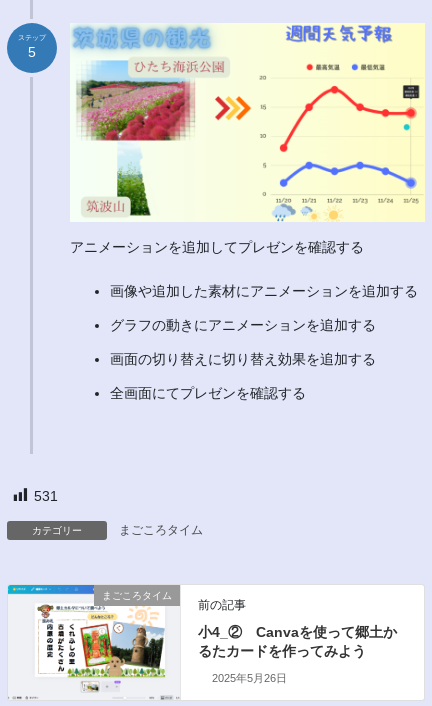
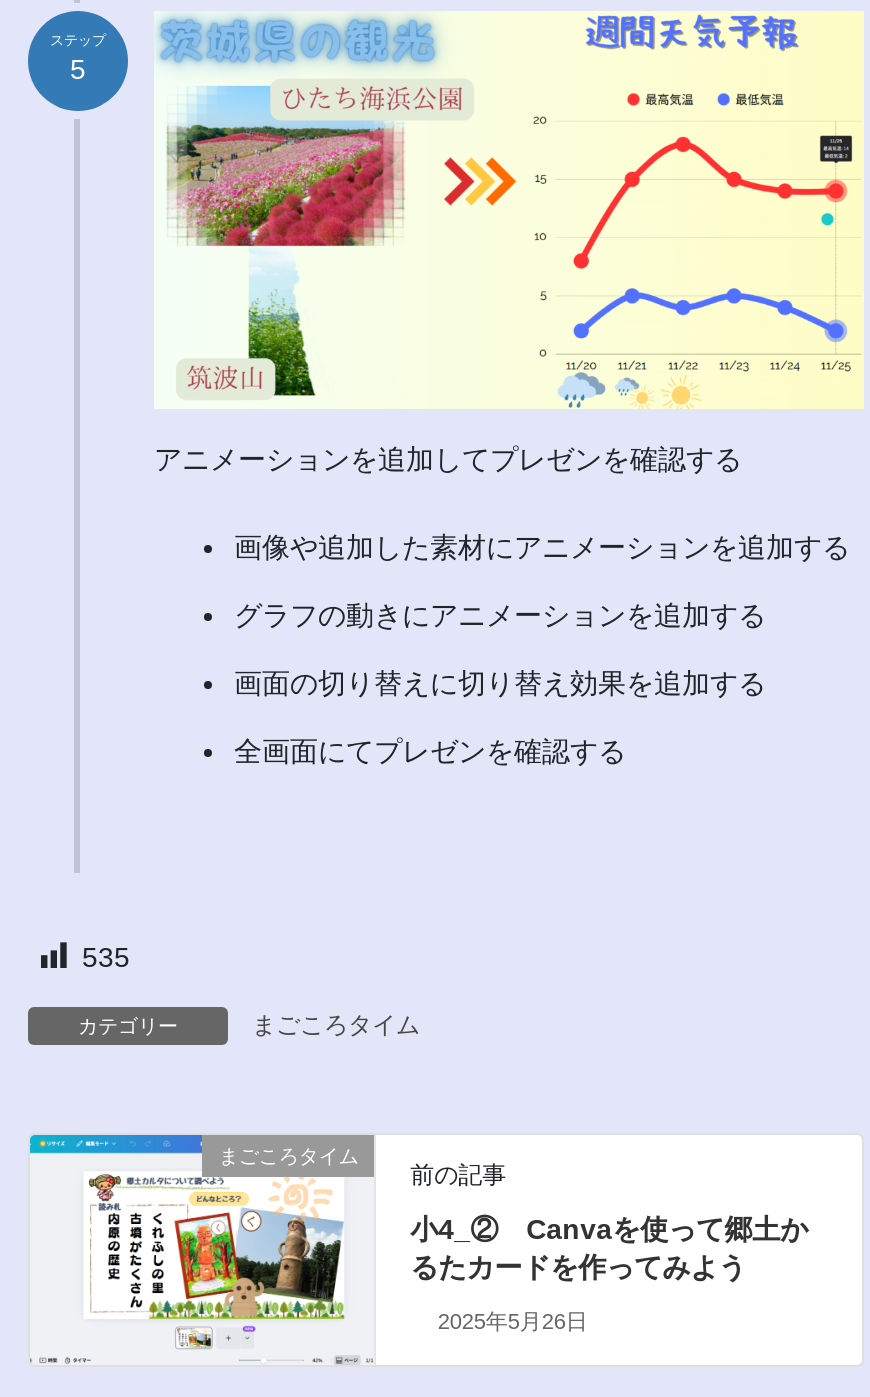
[34,488,58,504] 531 -> [82,941,130,973] 535

